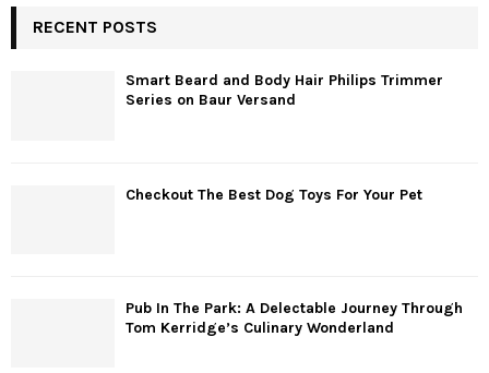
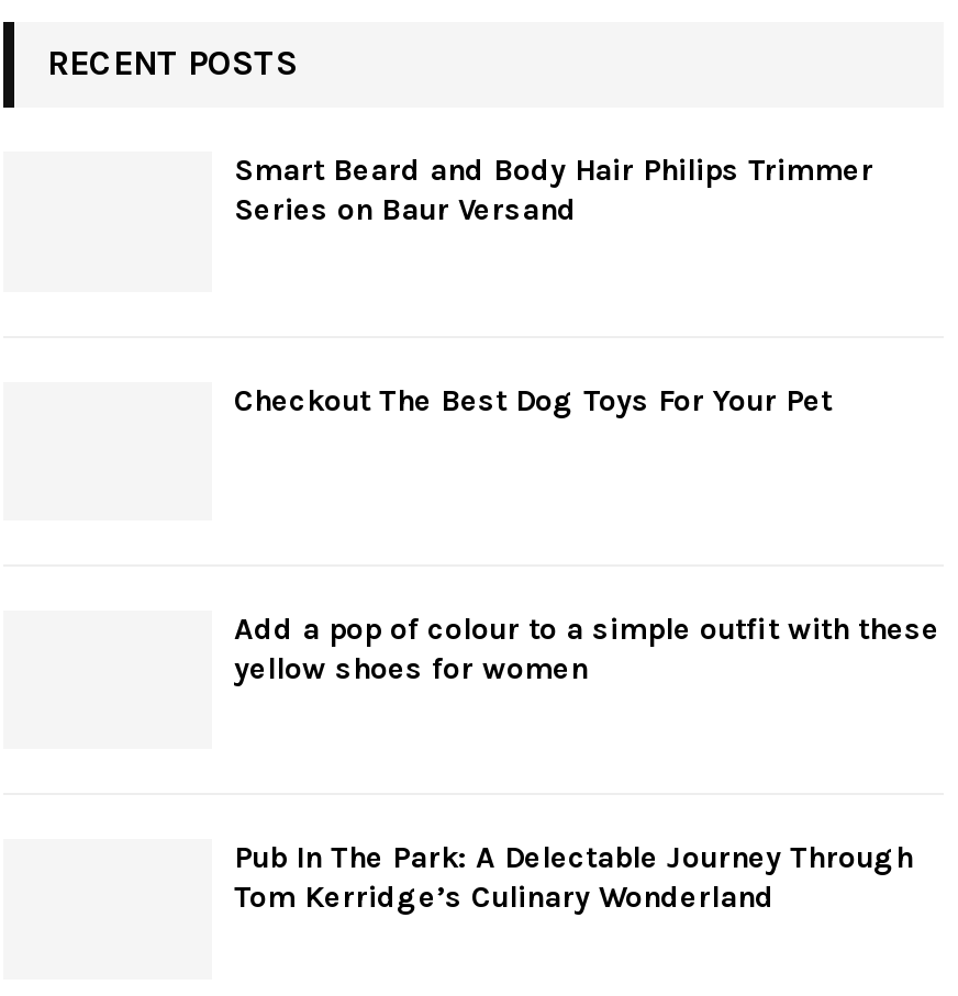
none -> [234,611,939,687] Add a pop of colour to a simple outfit with these | yellow shoes for women

